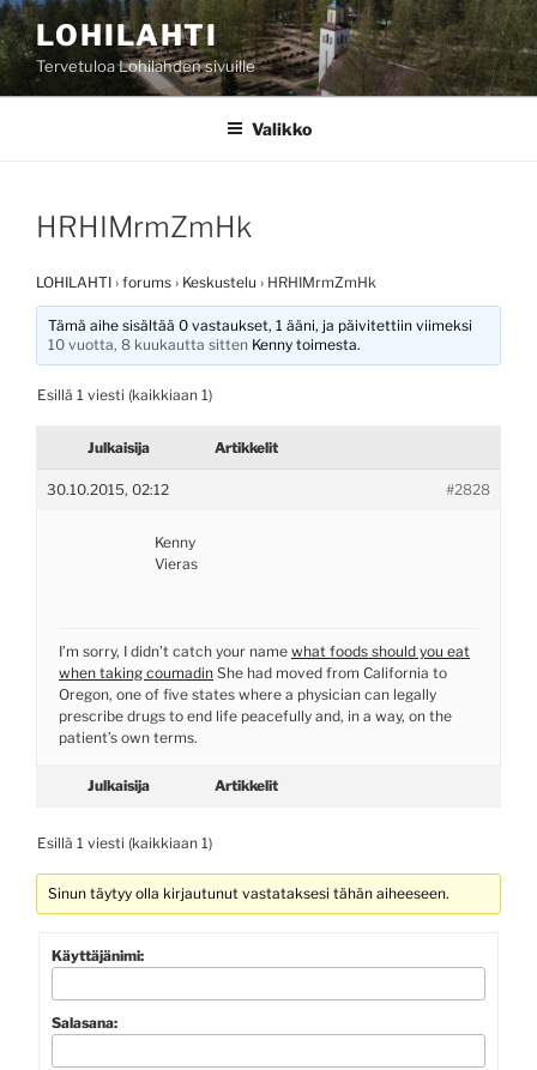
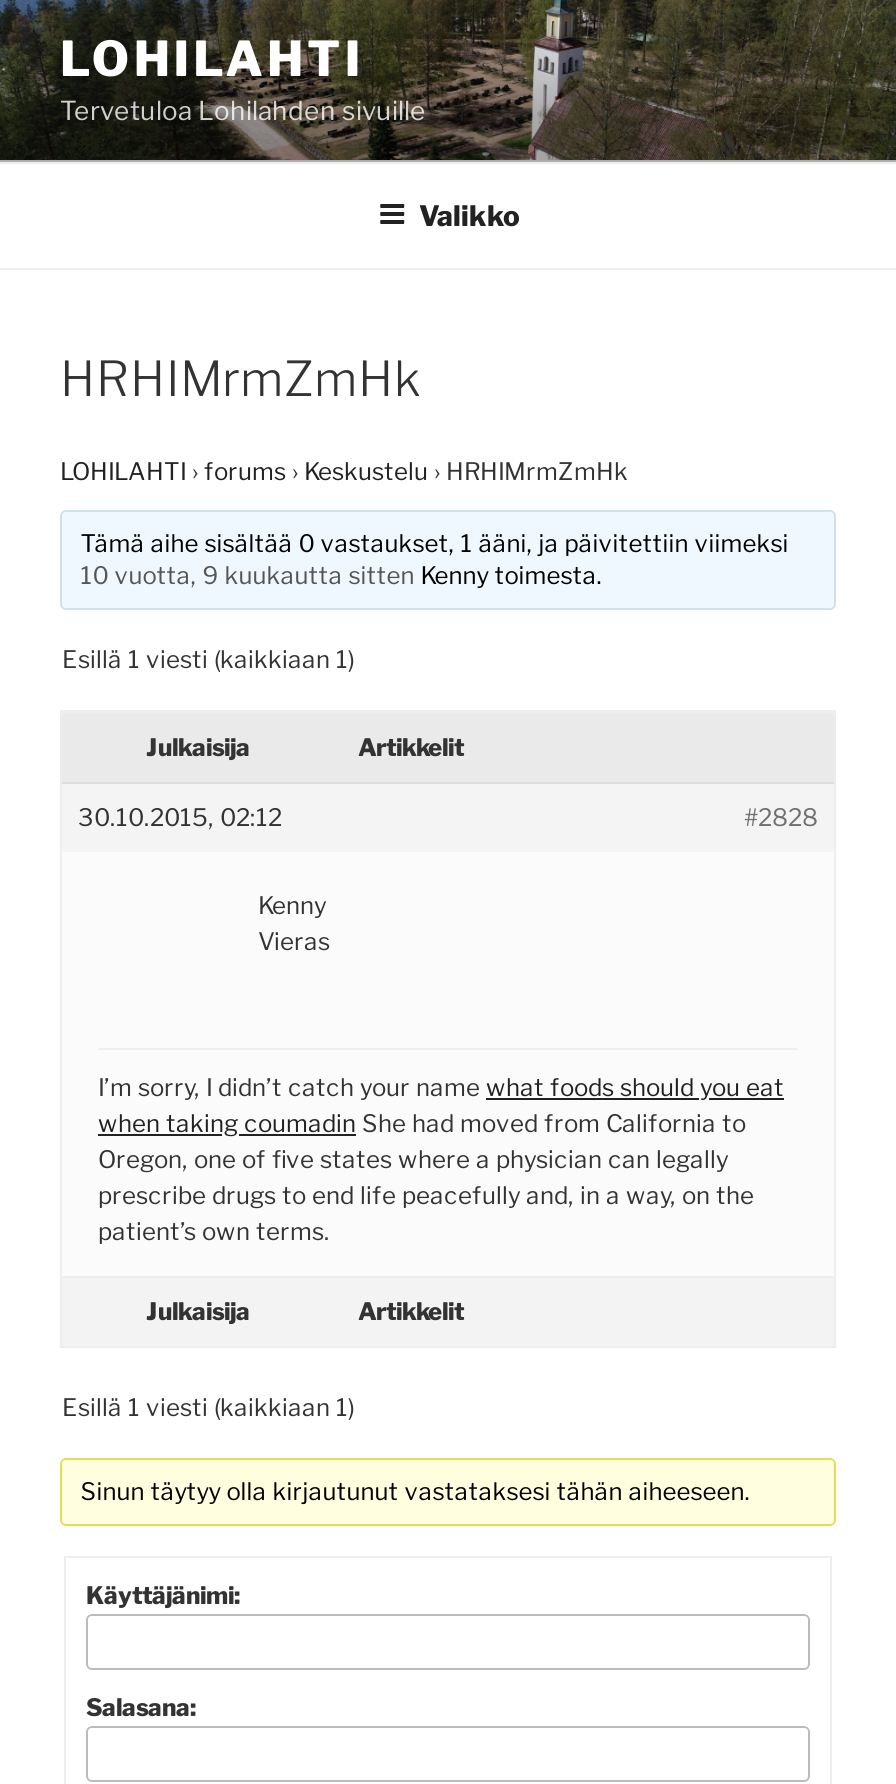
[48,335,361,353] 10 vuotta, 8 kuukautta sitten Kenny toimesta. -> [80,559,602,589] 10 vuotta, 9 kuukautta sitten Kenny toimesta.

